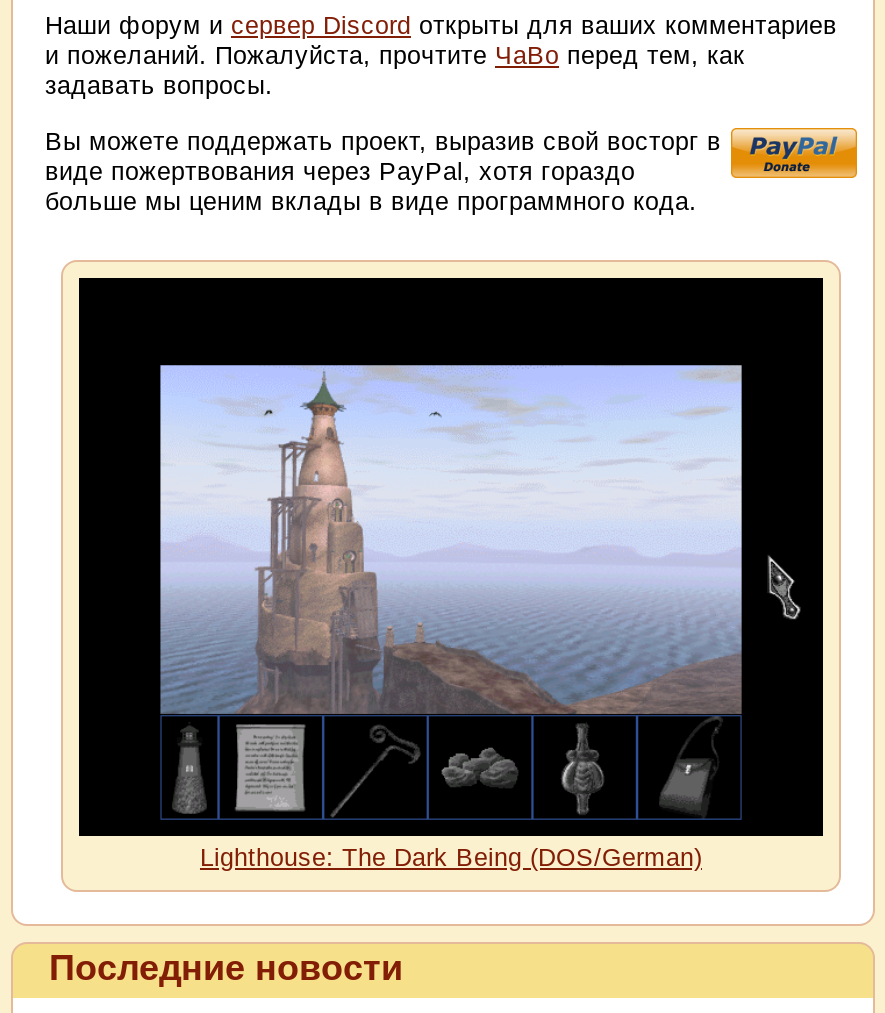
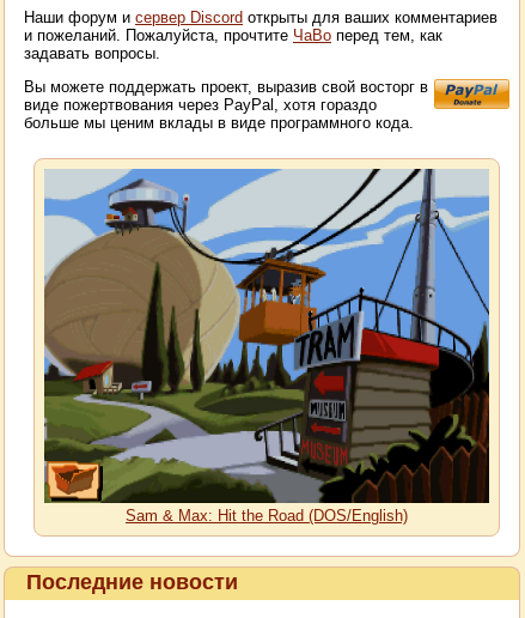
[77,276,825,871] [image] | Lighthouse: The Dark Being (DOS/German) -> [43,168,490,524] [image] | Sam & Max: Hit the Road (DOS/English)

